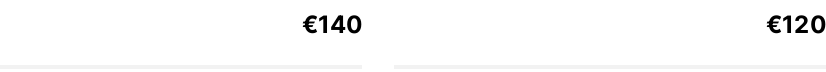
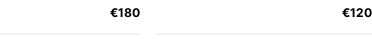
[302,10,362,40] €140 -> [110,5,140,20] €180

